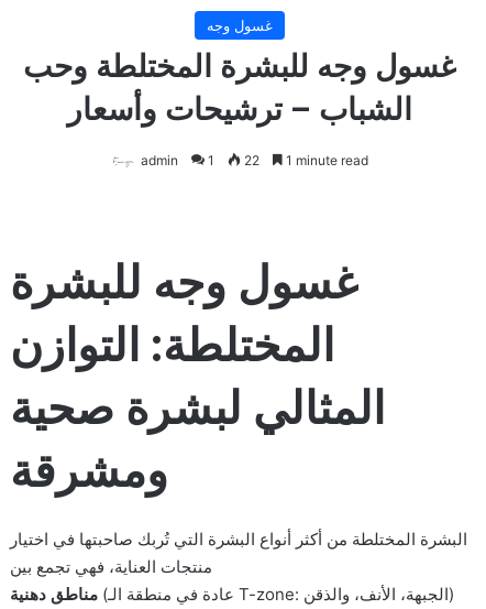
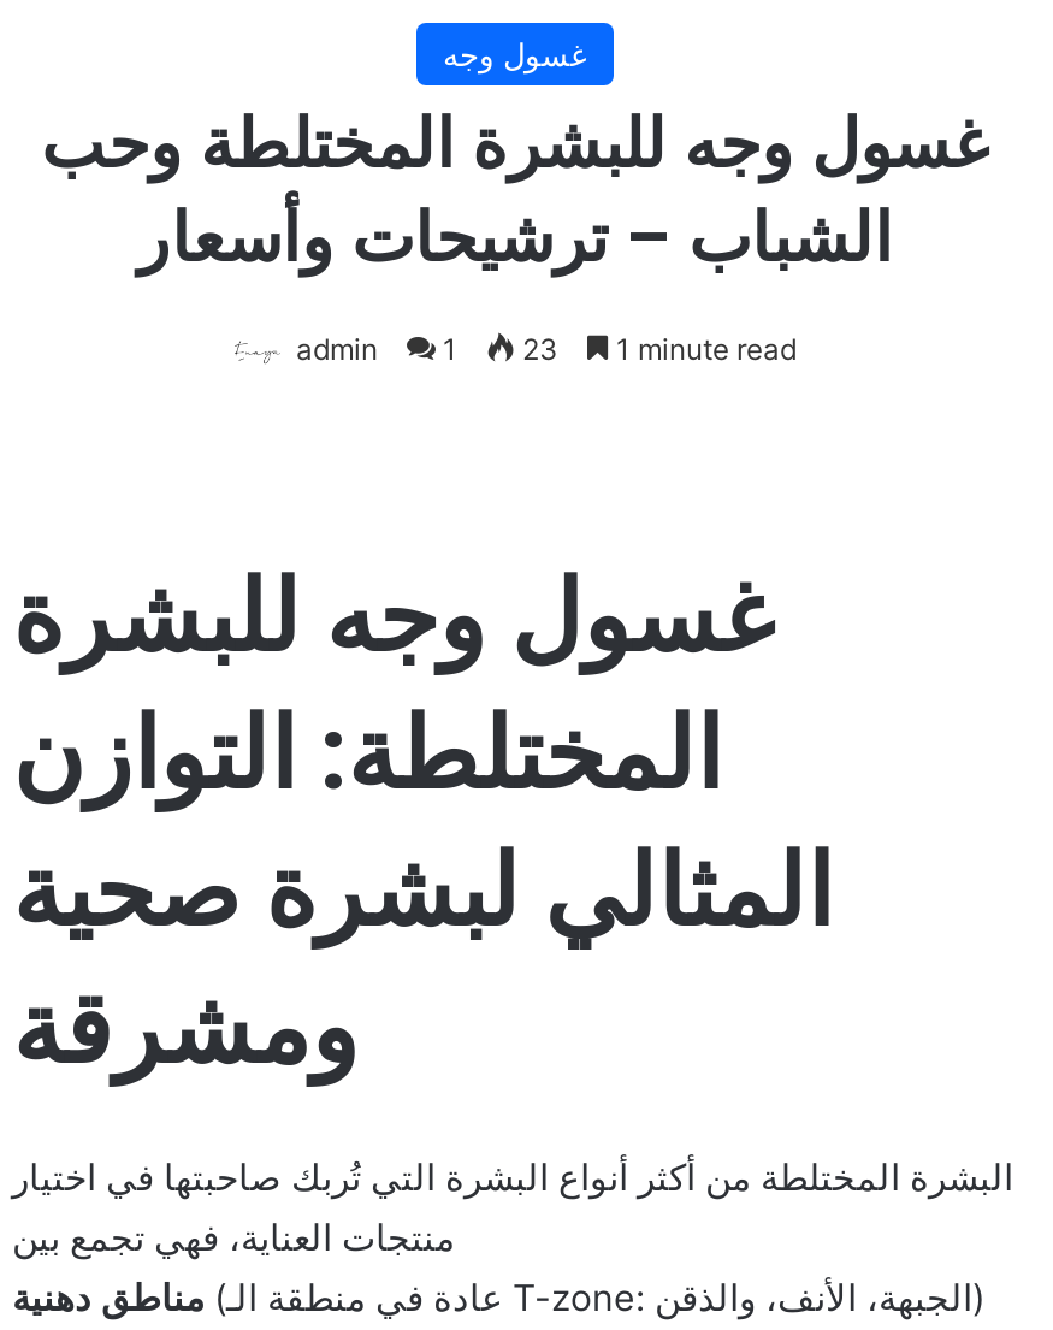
[140,152,368,168] admin 1 22 1 minute read -> [296,331,797,367] admin 1 23 1 minute read

